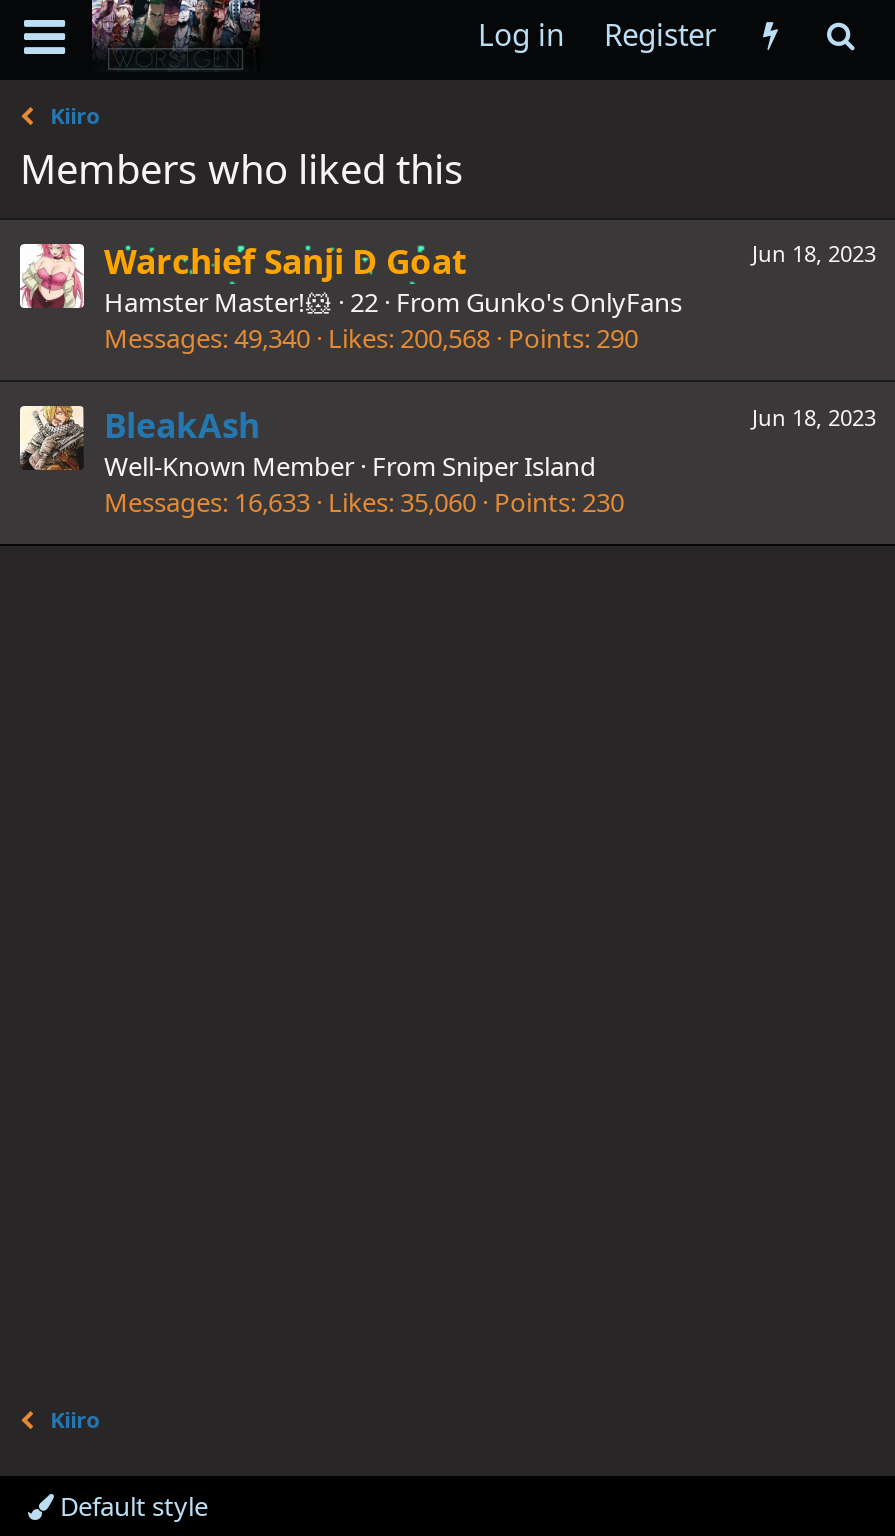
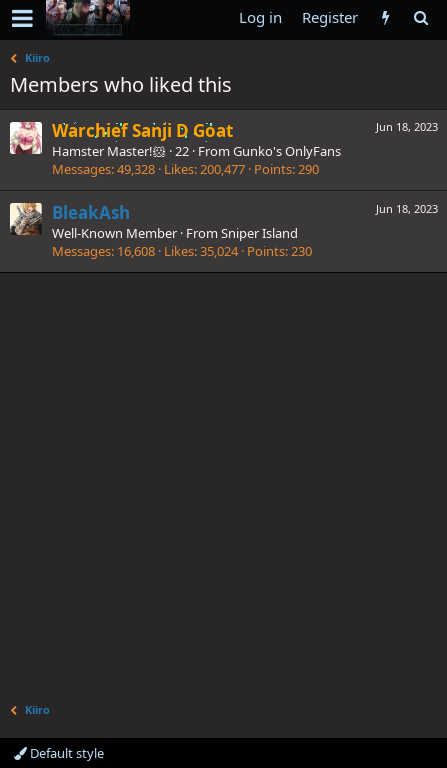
[104,321,638,357] Messages 49,340 Likes 200,568 Points 290 -> [52,160,319,178] Messages 49,328 Likes 200,477 Points 290
[104,483,624,519] Messages 16,633 Likes 35,060 Points 230 -> [52,242,312,260] Messages 16,608 Likes 35,024 Points 230

